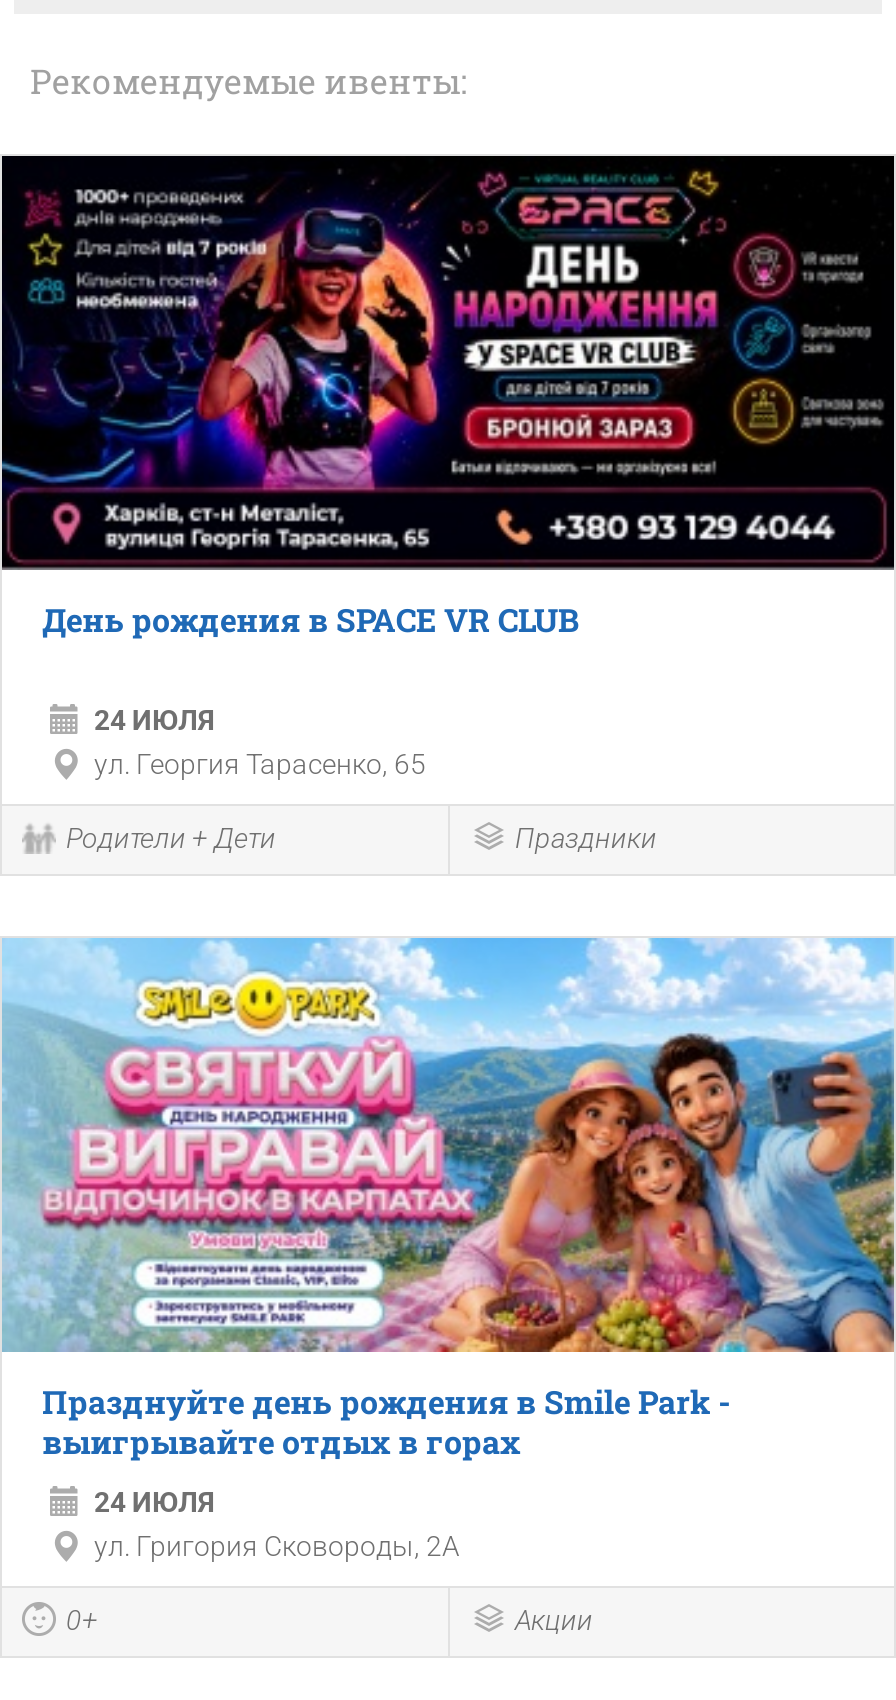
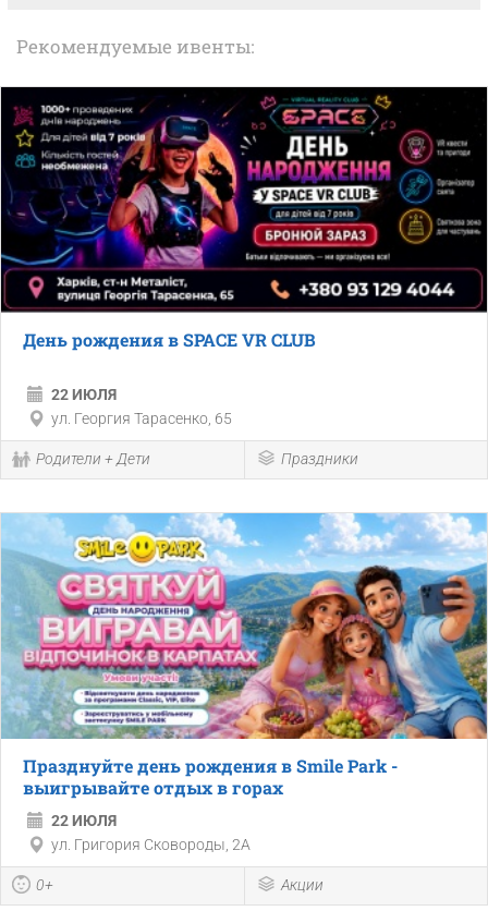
[94,704,214,736] 24 ИЮЛЯ -> [51,386,117,403] 22 ИЮЛЯ
[94,1486,214,1518] 24 ИЮЛЯ -> [51,812,117,829] 22 ИЮЛЯ

